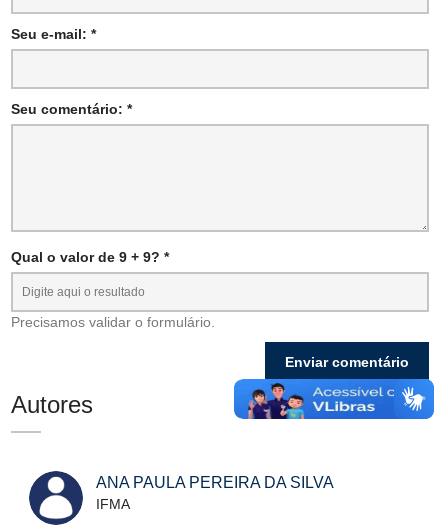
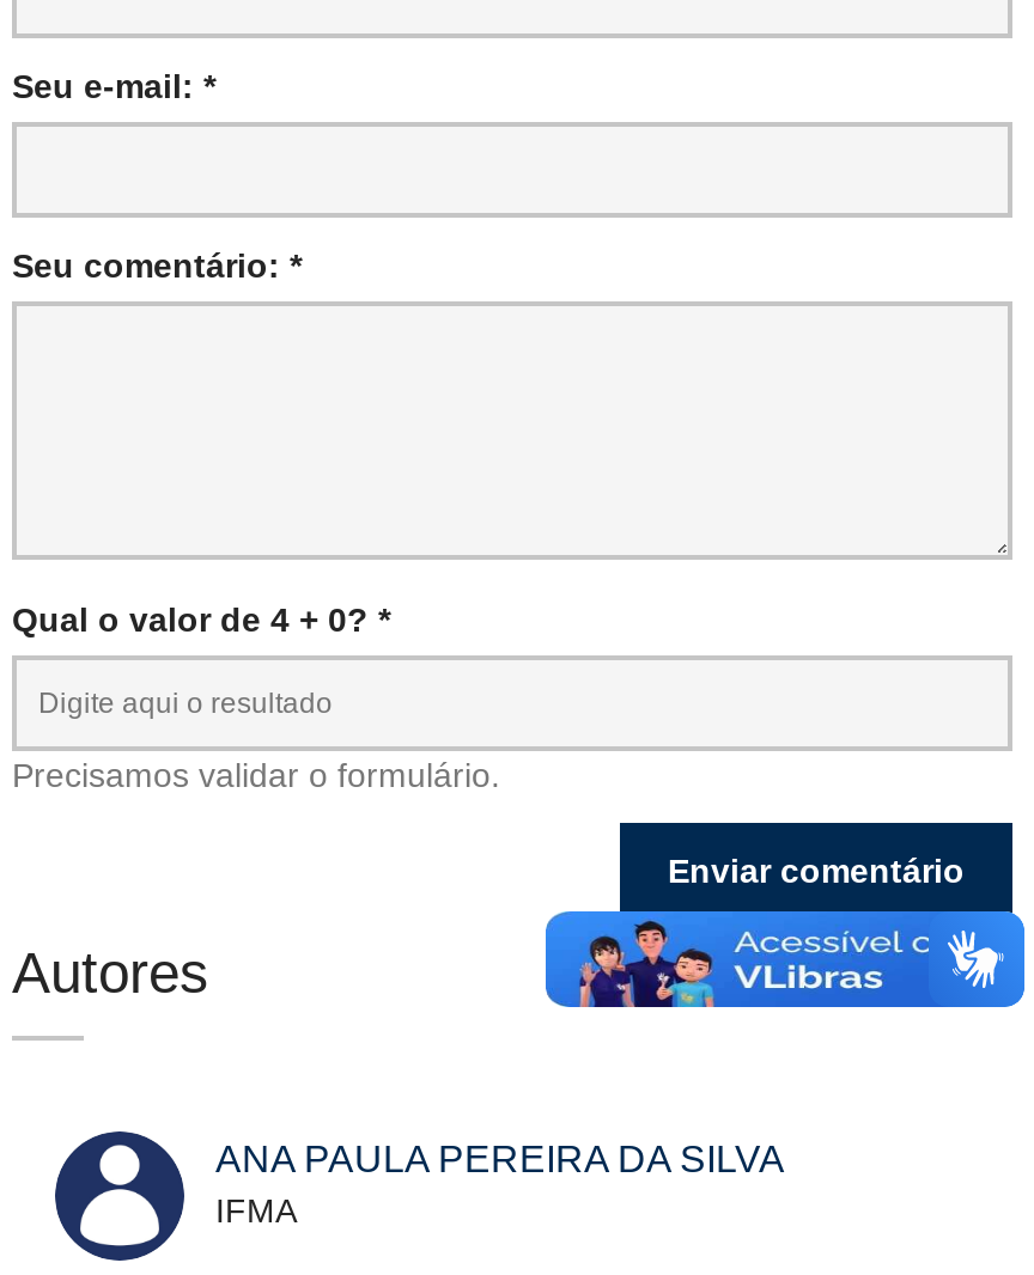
[11,249,169,265] Qual o valor de 9 + 9? * -> [12,601,390,639] Qual o valor de 4 + 0? *

